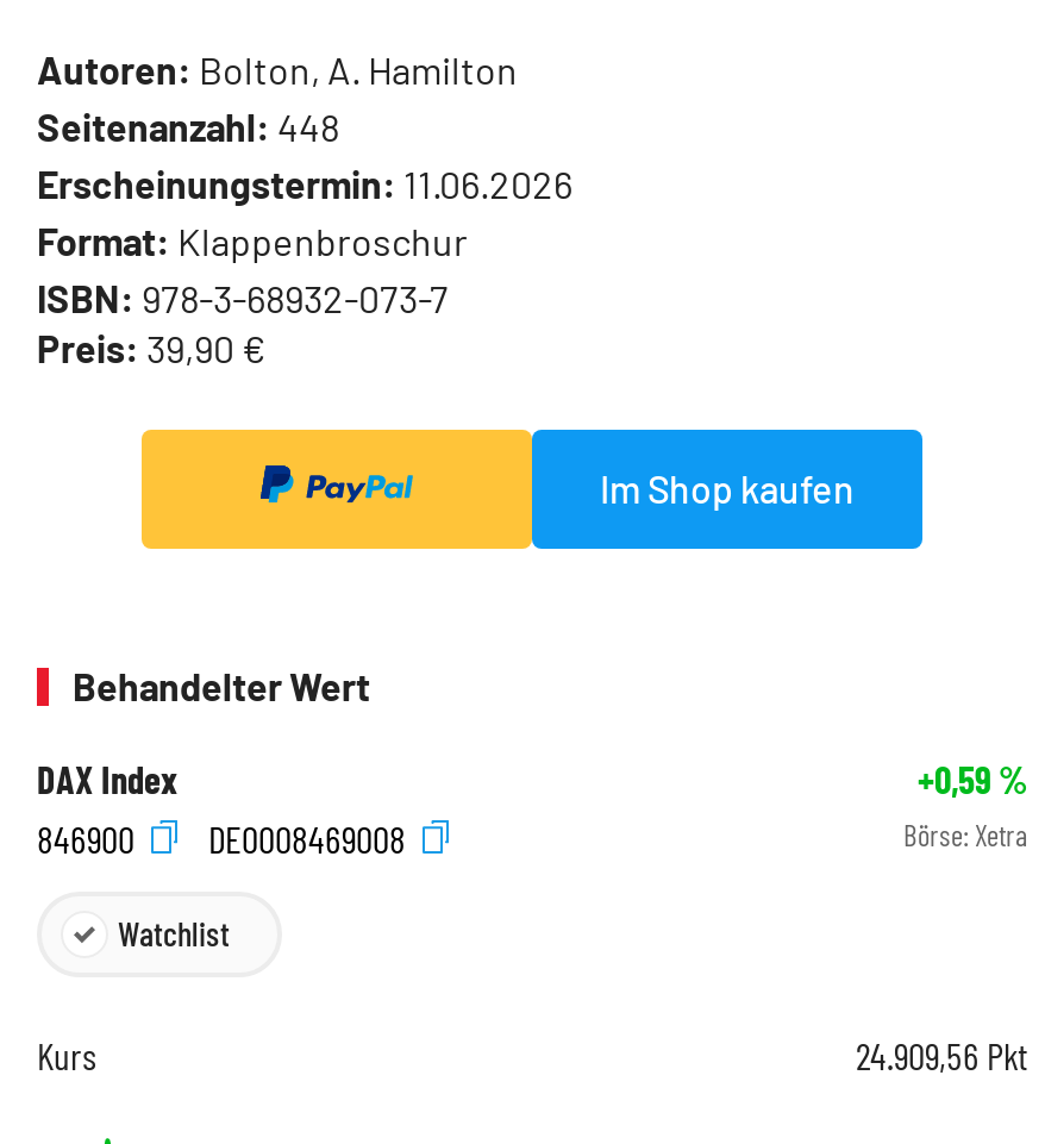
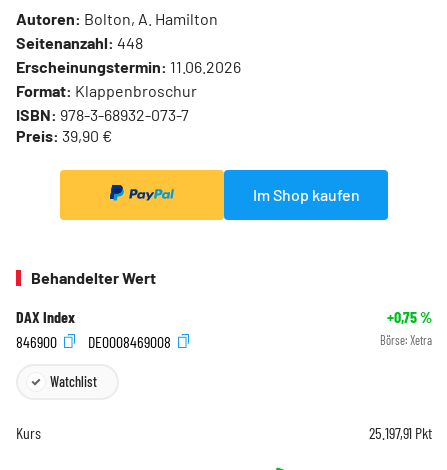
[918,756,1027,801] +0,59% -> [387,307,432,326] +0,75%
[856,1033,1027,1078] 24.909,56 Pkt -> [369,423,432,442] 25.197,91 Pkt

